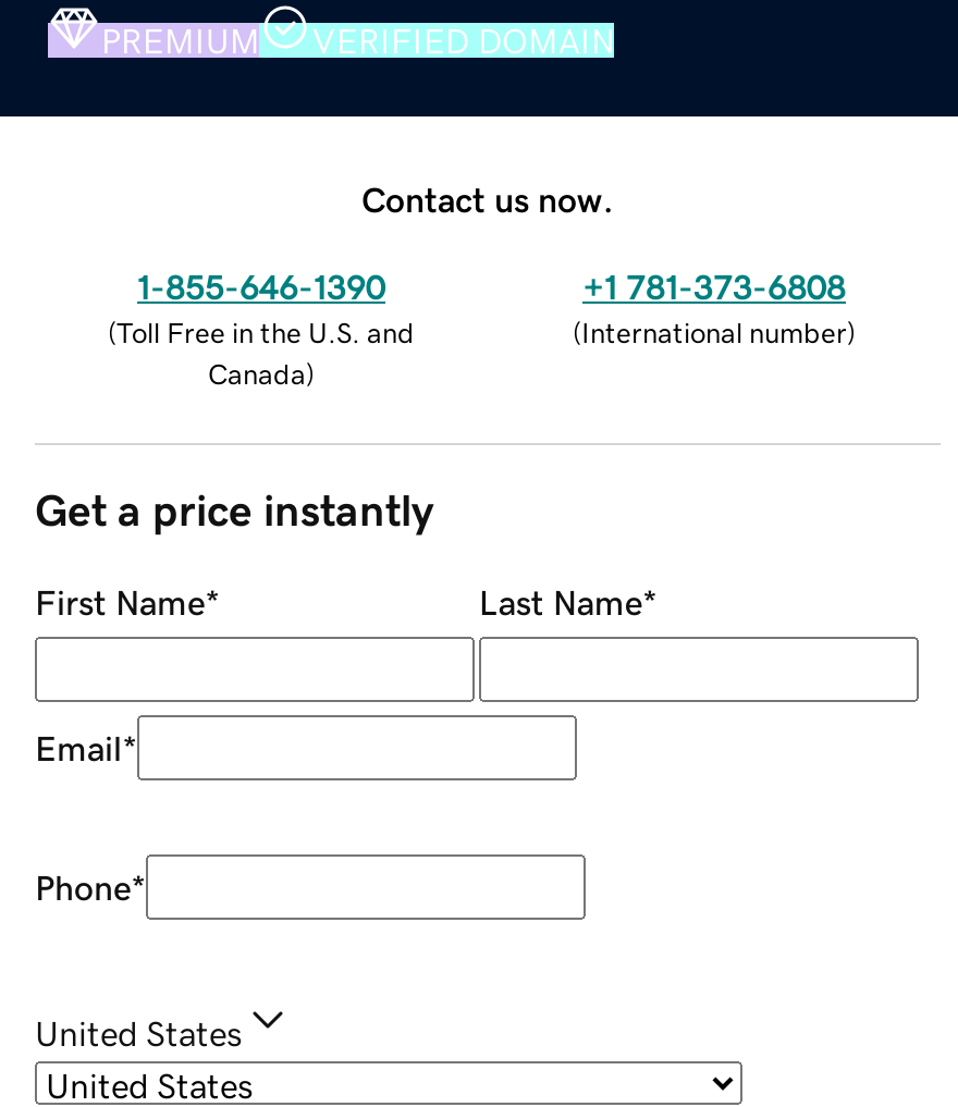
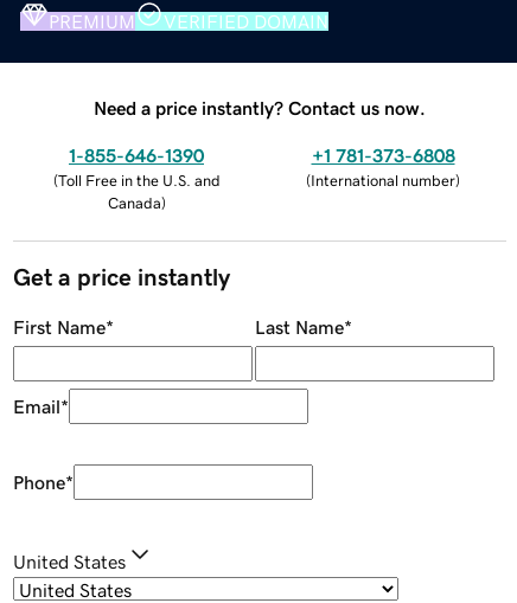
[361,181,614,216] Contact us now. -> [94,98,426,117] Need a price instantly? Contact us now.

